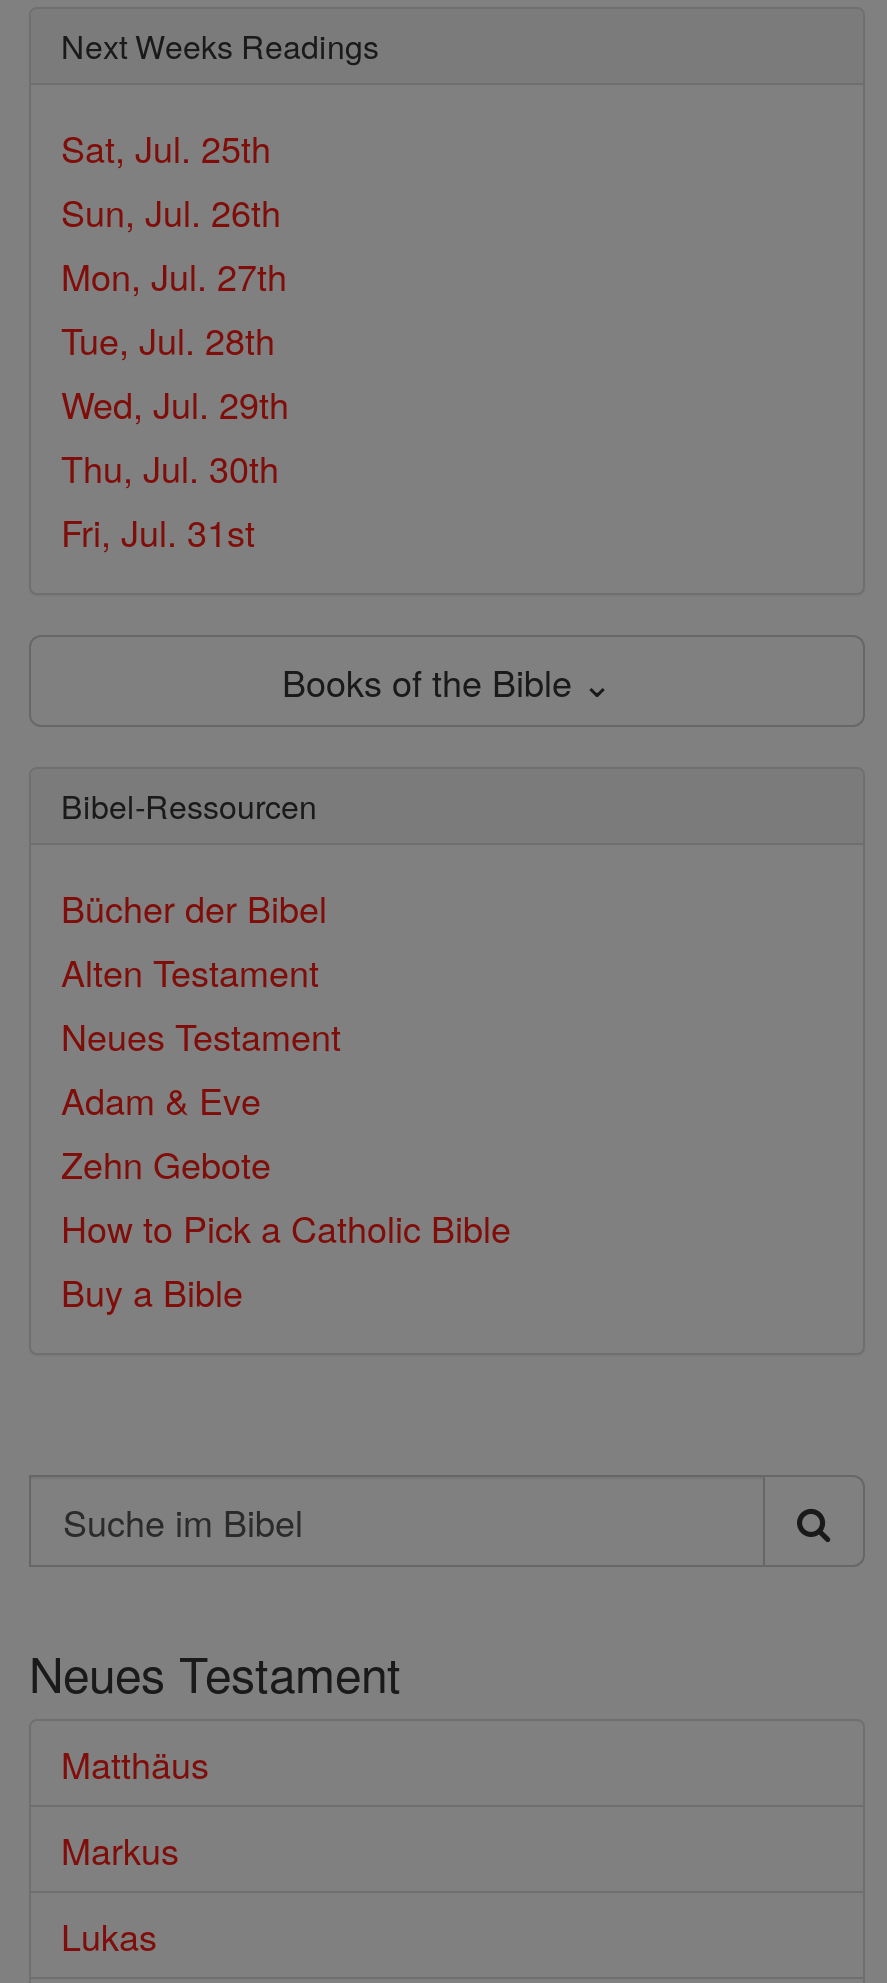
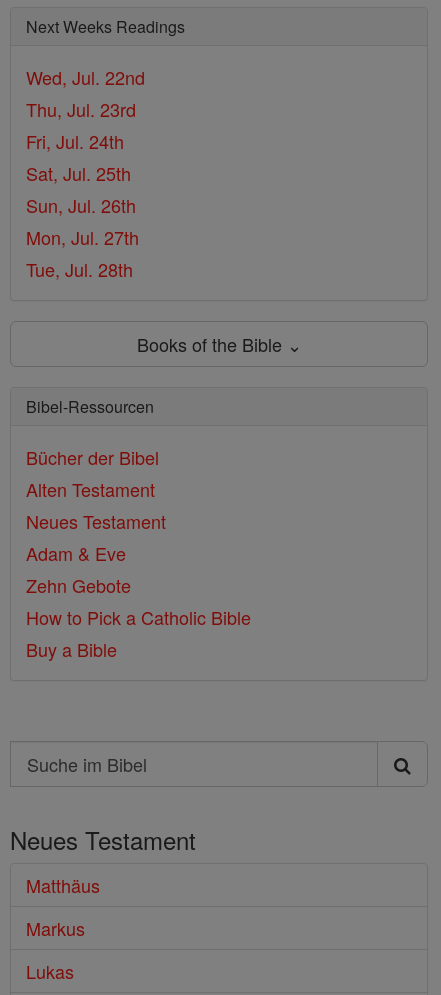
none -> [26,64,145,154] Wed, Jul. 22nd | Thu, Jul. 23rd | Fri, Jul. 24th
moved [61,121,287,365] -> [26,160,139,282]: Sat, Jul. 25th | Sun, Jul. 26th | Mon, Jul. 27th | Tue, Jul. 28th
[61,377,289,557] Wed, Jul. 29th | Thu, Jul. 30th | Fri, Jul. 31st -> none

